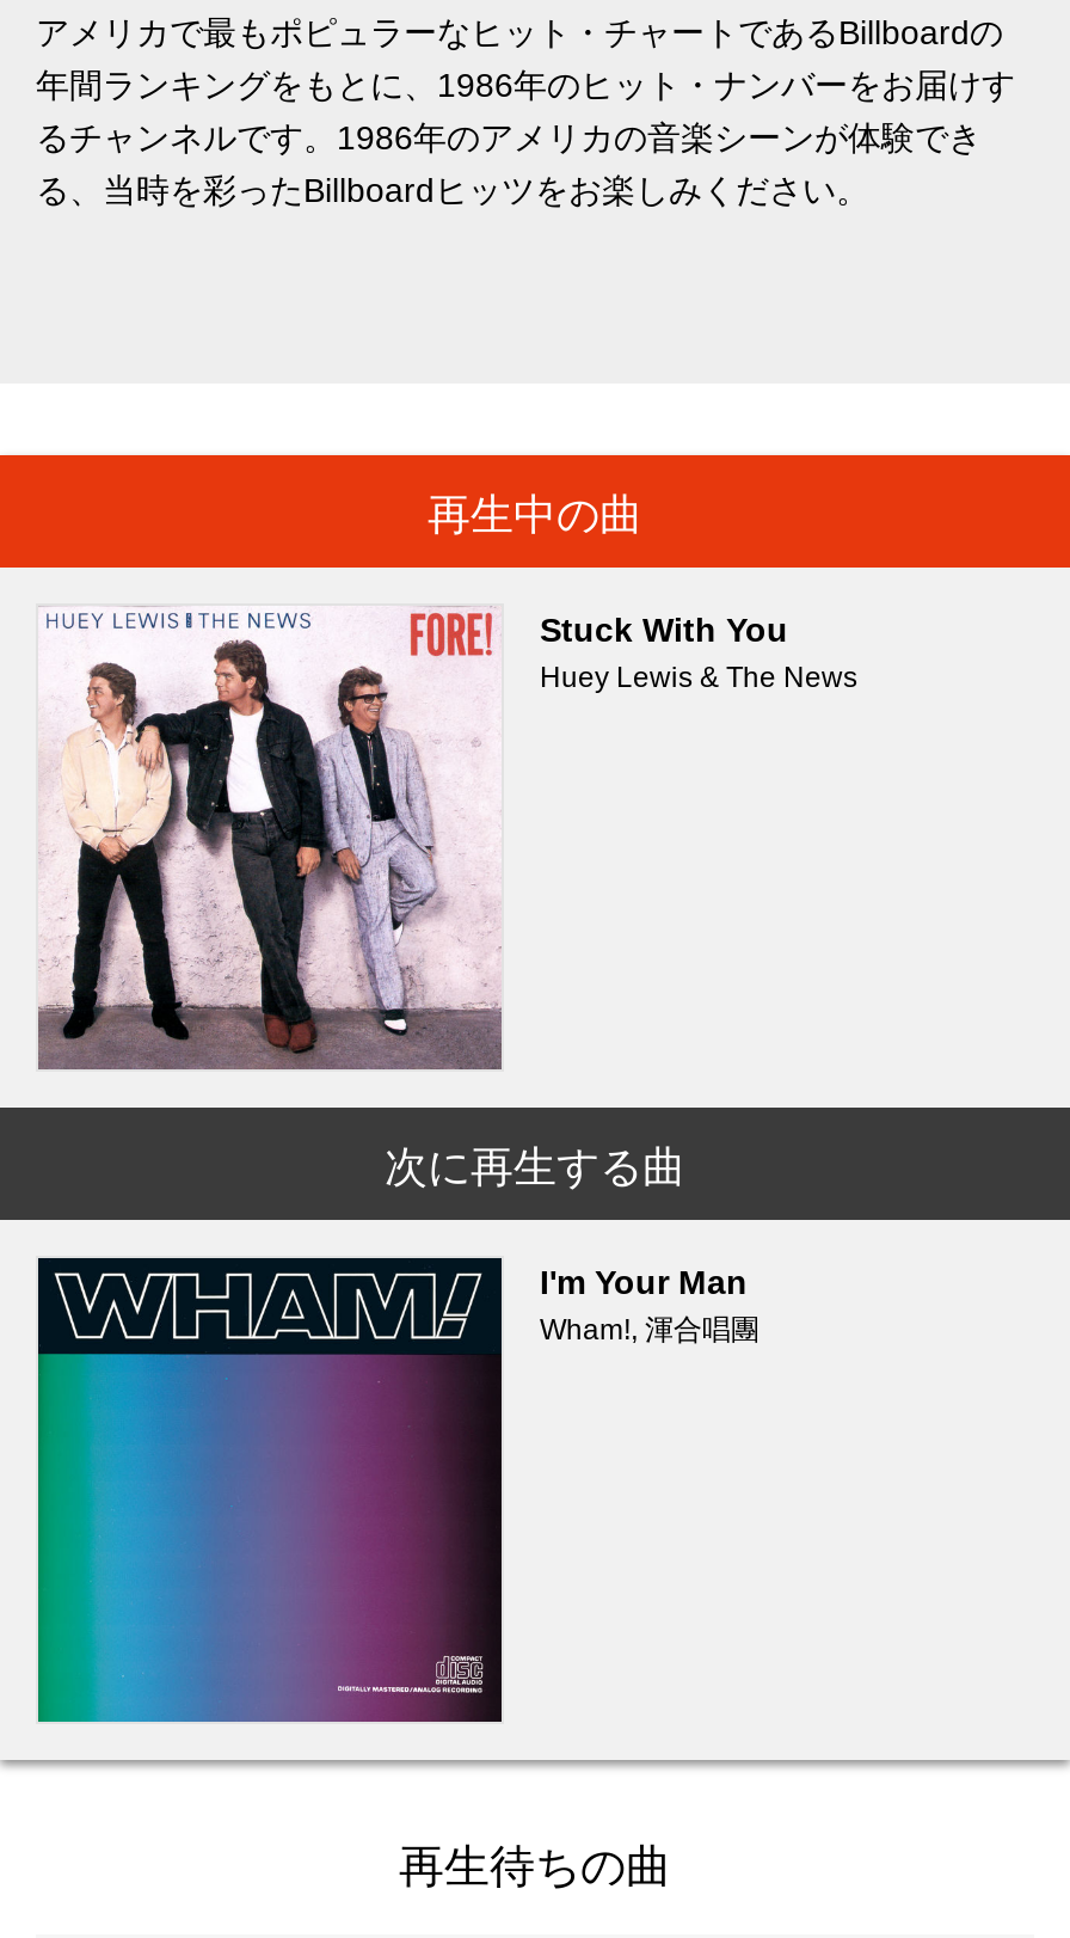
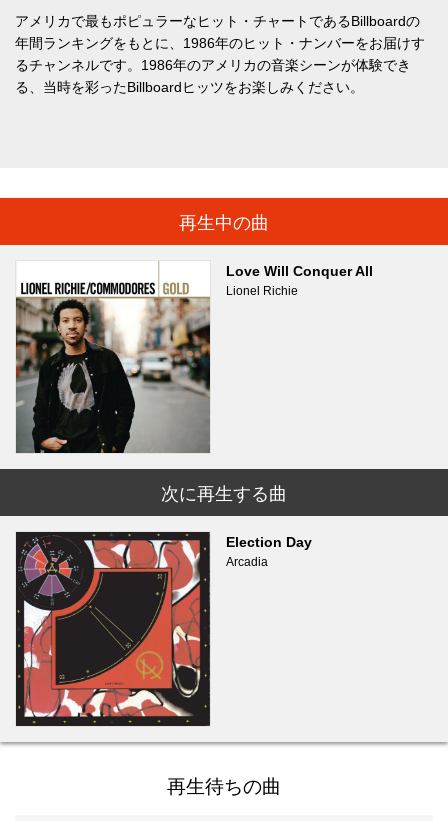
[38,611,857,1072] [image] | Stuck With You | Huey Lewis & The News -> [15,262,373,454] [image] | Love Will Conquer All | Lionel Richie
[36,1261,760,1724] [image] | I'm Your Man | Wham!, 渾合唱團 -> [15,532,312,727] [image] | Election Day | Arcadia

